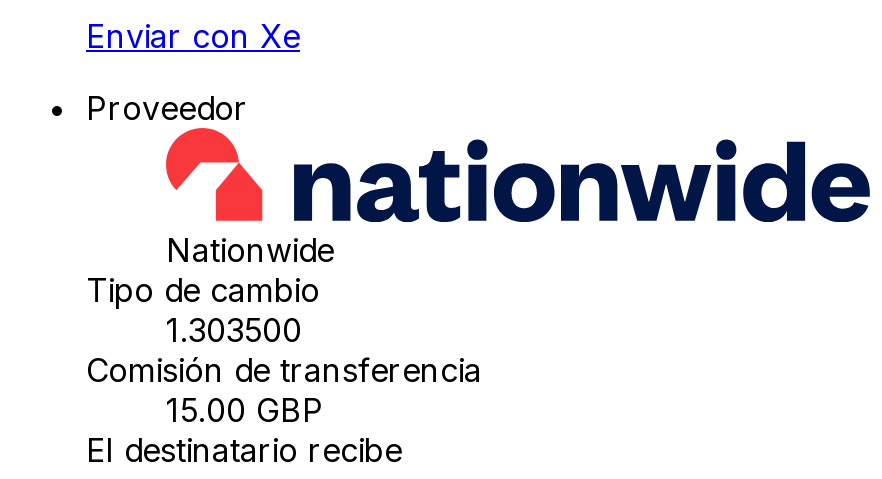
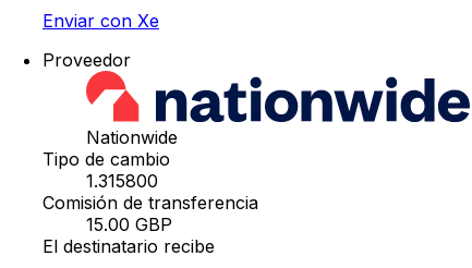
[166,310,302,350] 1.303500 -> [86,170,158,192] 1.315800

